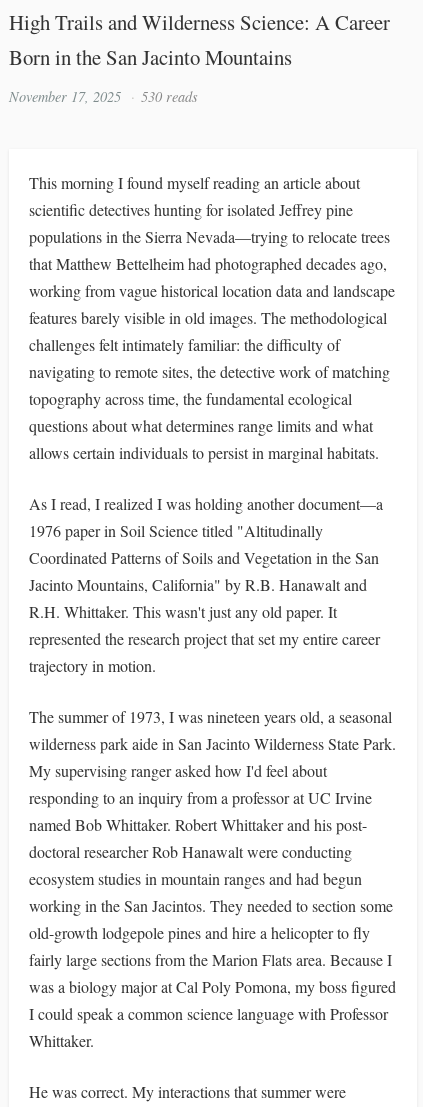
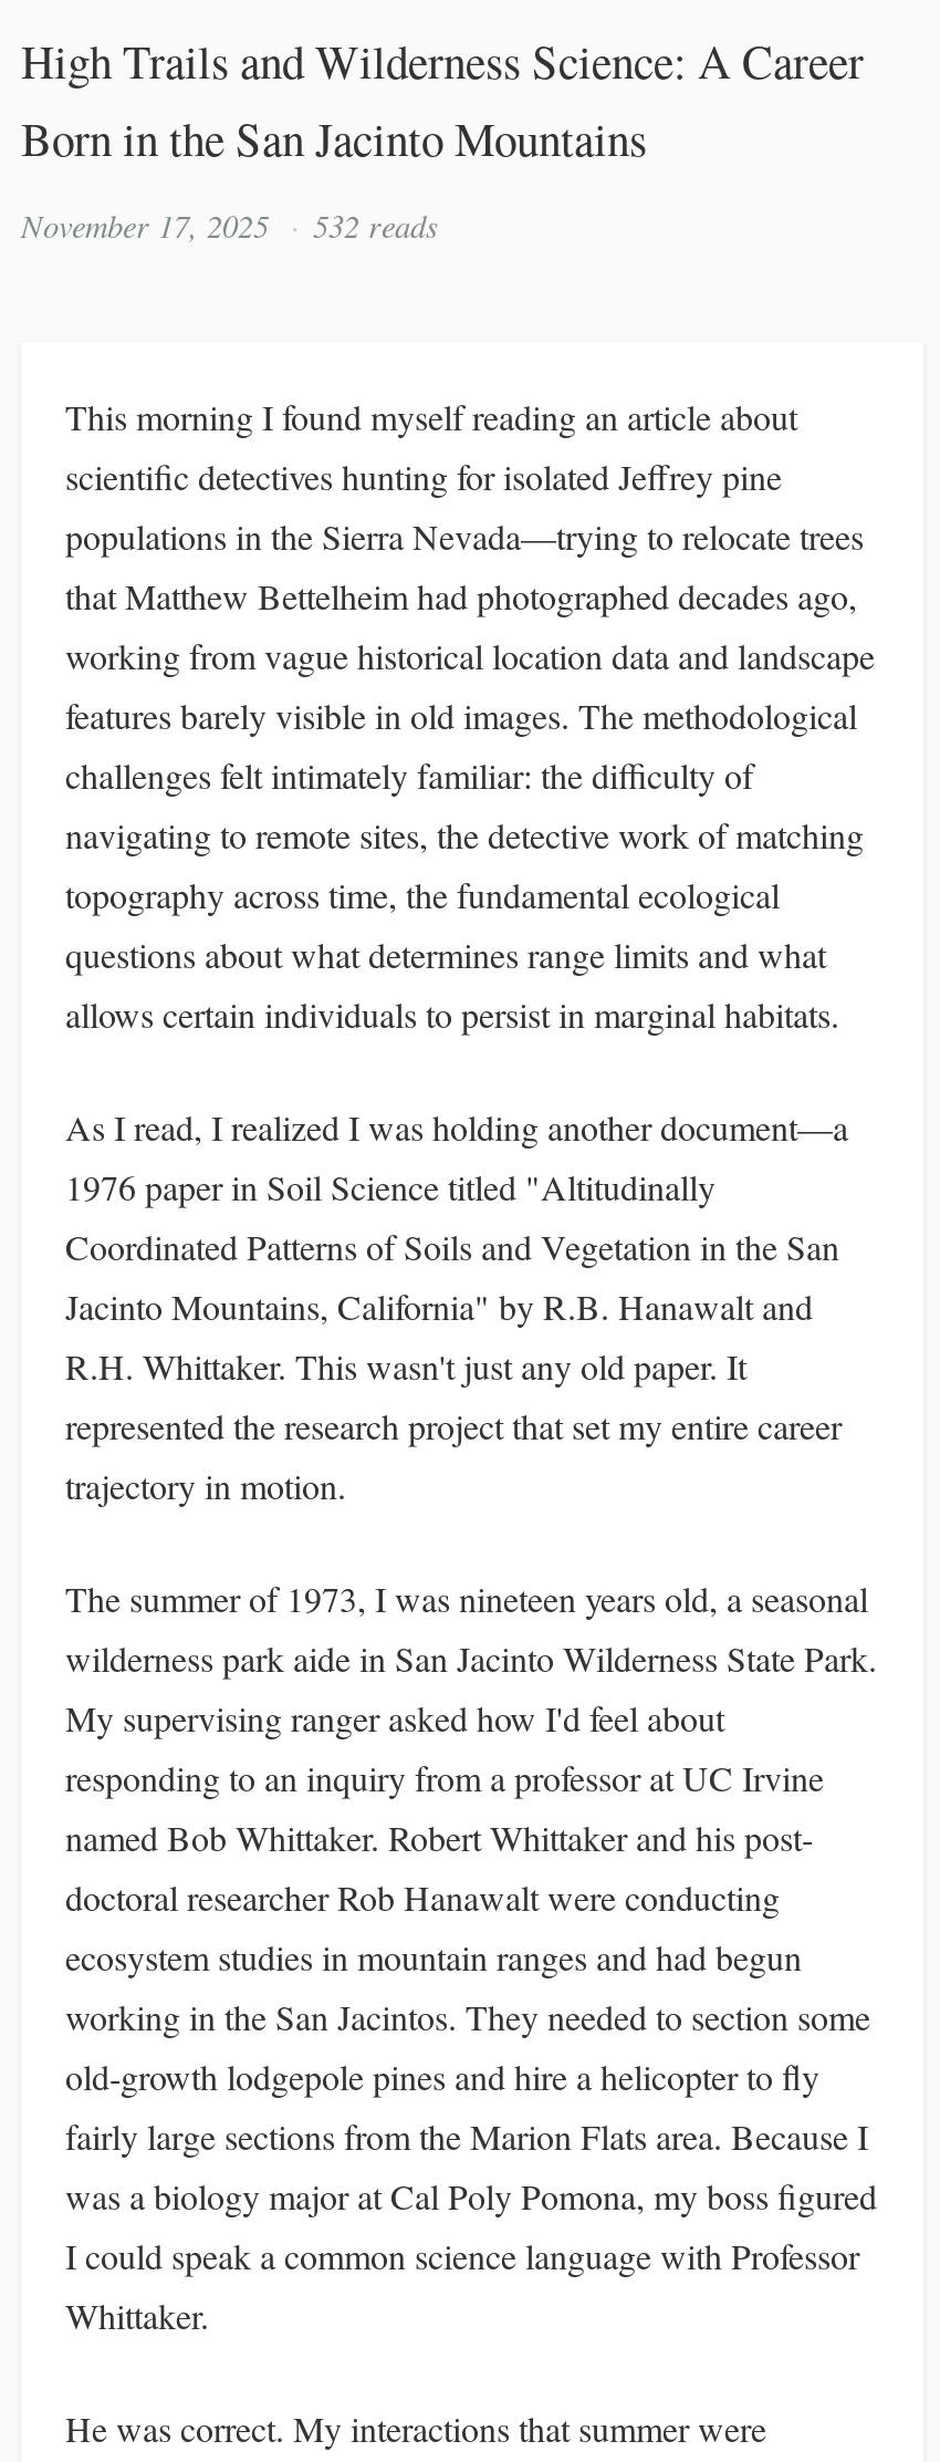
[9,87,198,106] November 17, 2025 · 530 reads -> [21,206,439,248] November 17, 2025 · 532 reads

